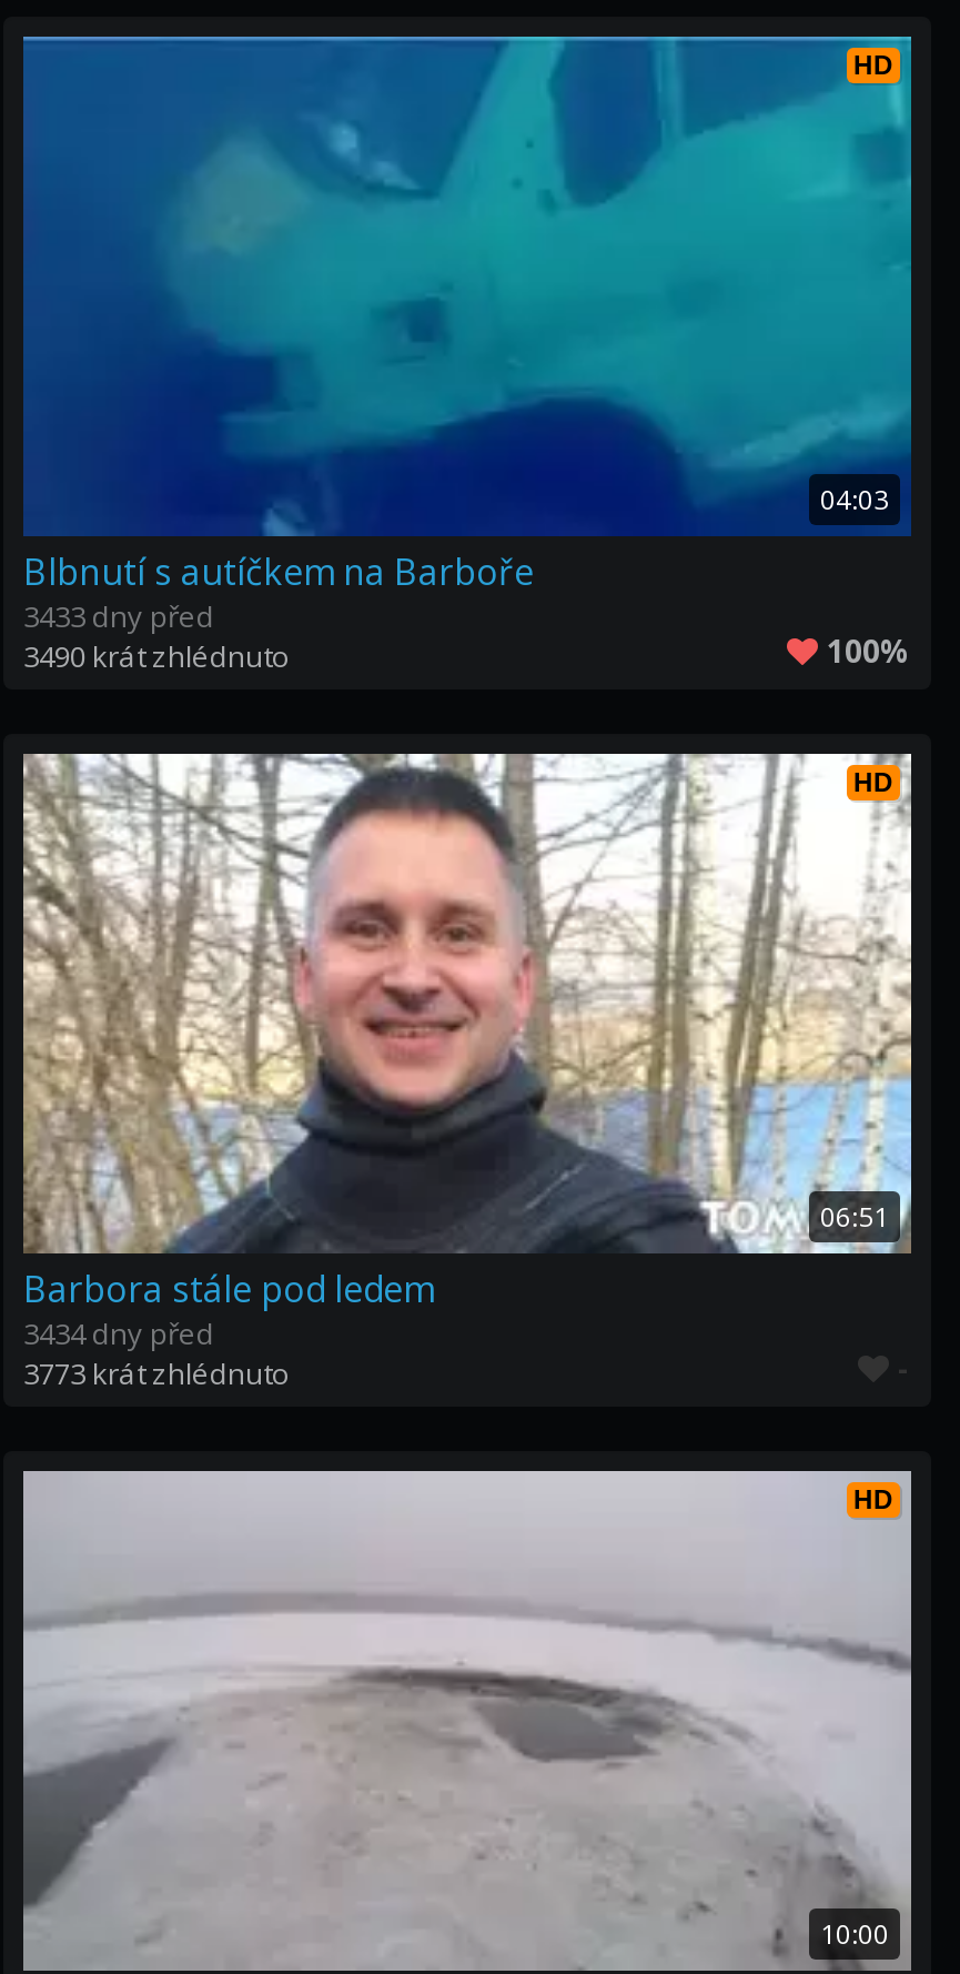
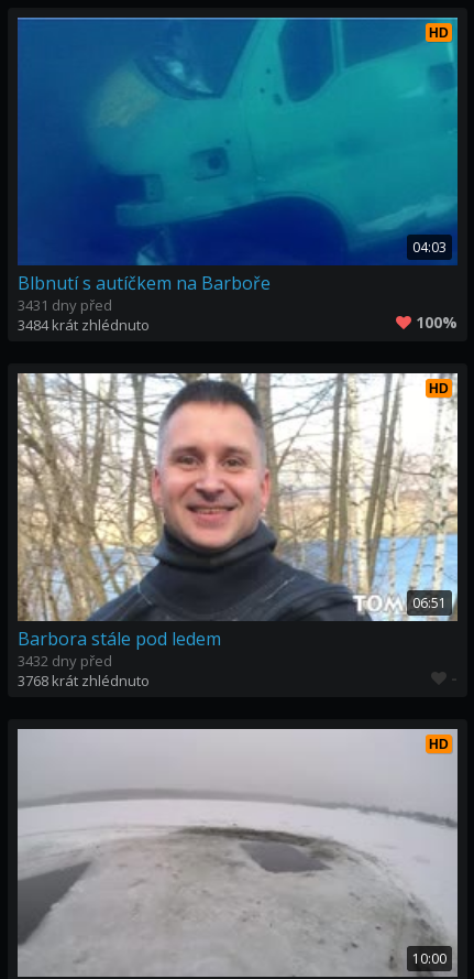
[23,596,214,636] 3433 dny před -> [18,295,112,315] 3431 dny před
[23,636,290,676] 3490 krát zhlédnuto -> [18,315,150,335] 3484 krát zhlédnuto
[23,1313,214,1353] 3434 dny před -> [18,651,112,671] 3432 dny před
[23,1353,290,1393] 3773 krát zhlédnuto -> [18,671,150,690] 3768 krát zhlédnuto

